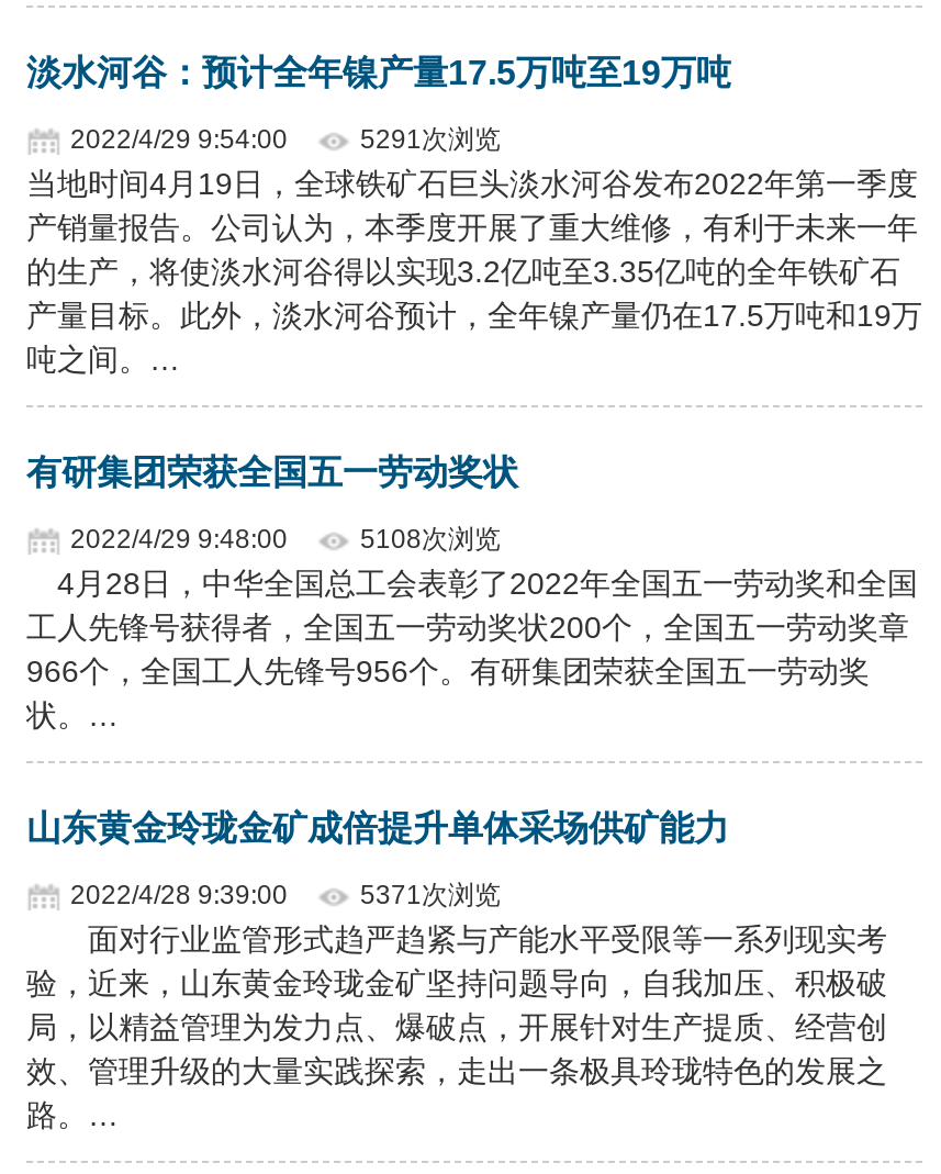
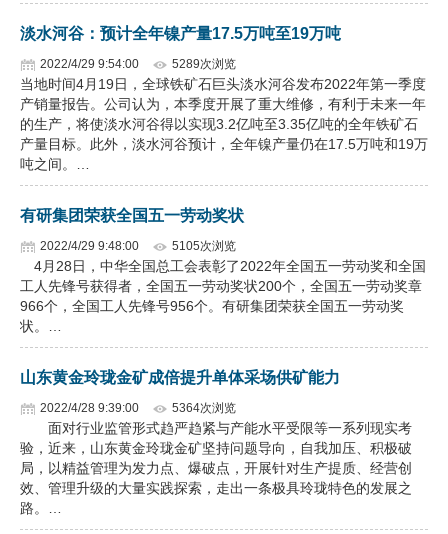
[360,124,501,155] 5291次浏览 -> [172,57,236,71] 5289次浏览
[360,524,501,555] 5108次浏览 -> [172,239,236,253] 5105次浏览
[360,880,501,910] 5371次浏览 -> [172,401,236,415] 5364次浏览

